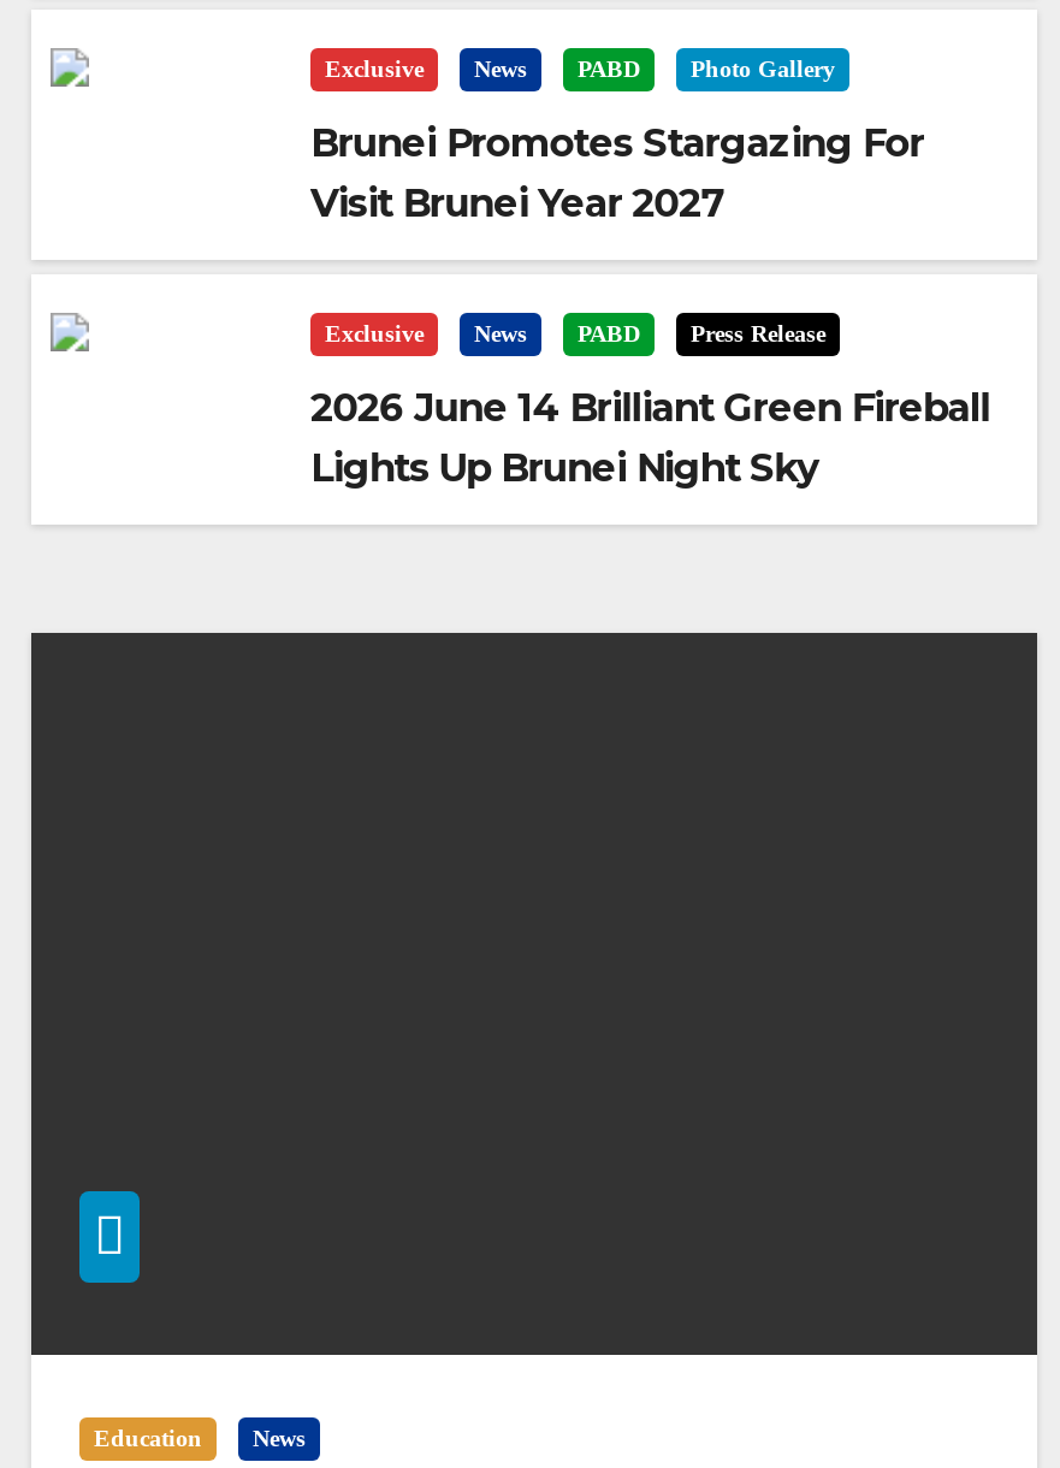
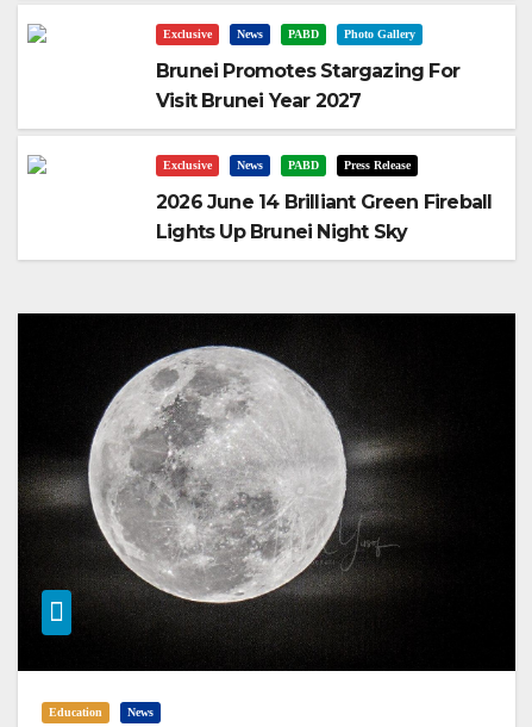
none -> [19,315,514,670] [image]

